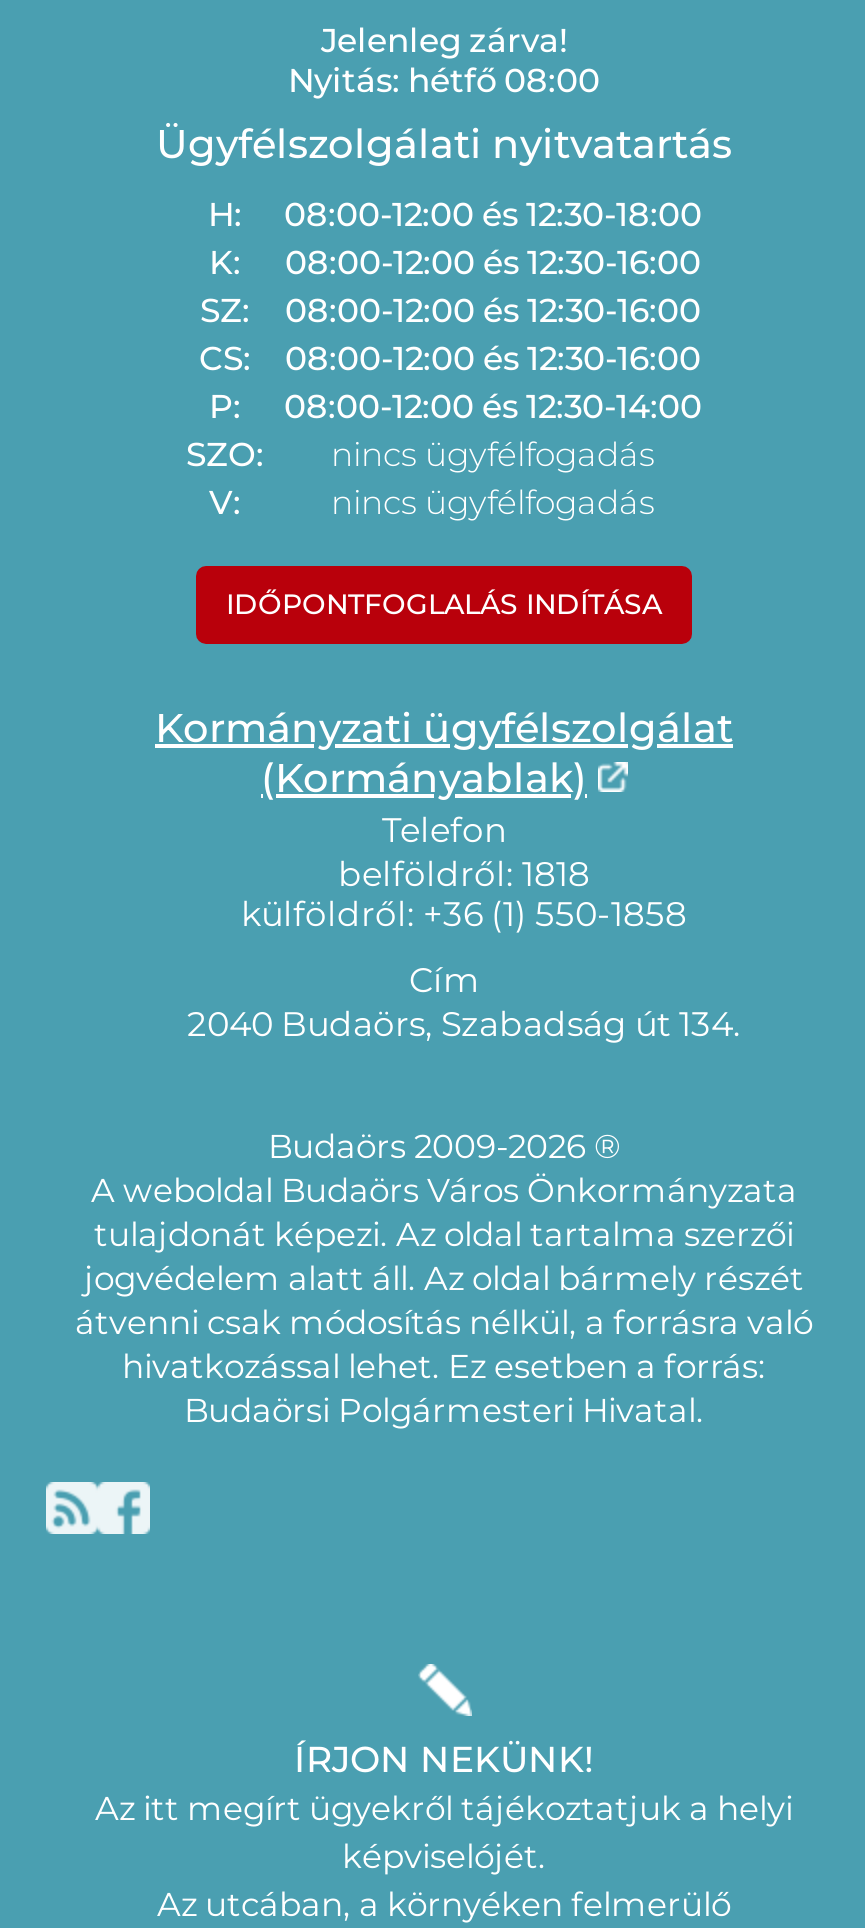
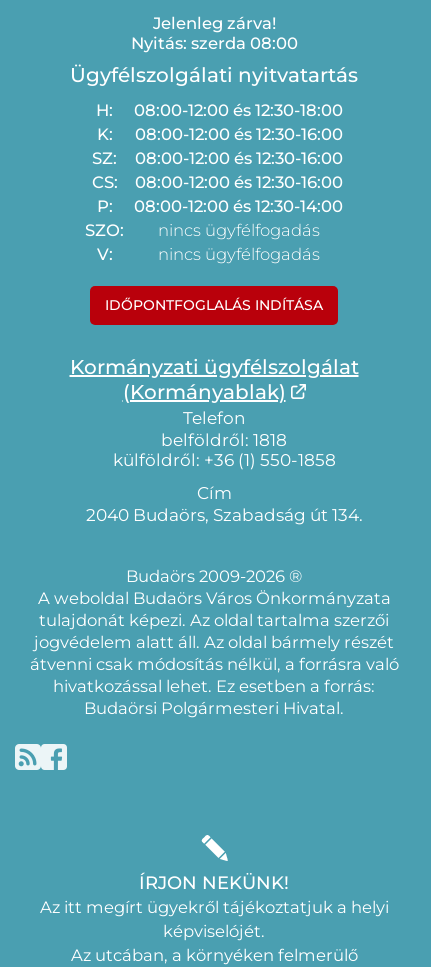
[288,60,600,100] Nyitás: hétfő 08:00 -> [130,33,297,53] Nyitás: szerda 08:00

